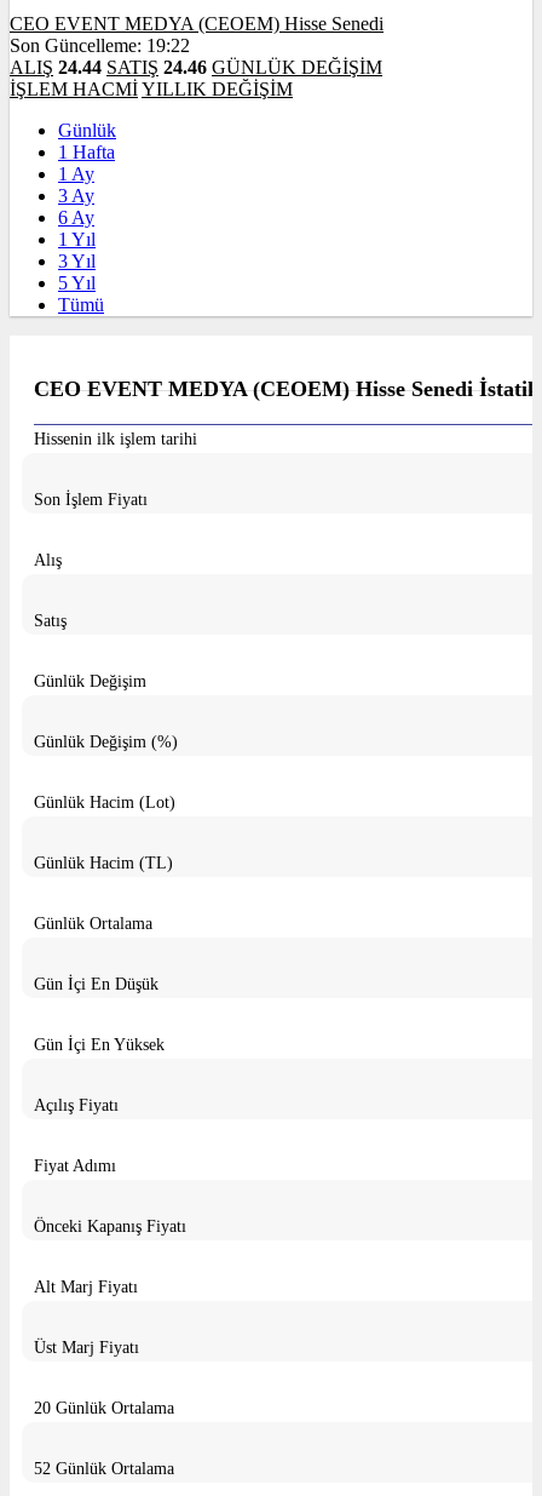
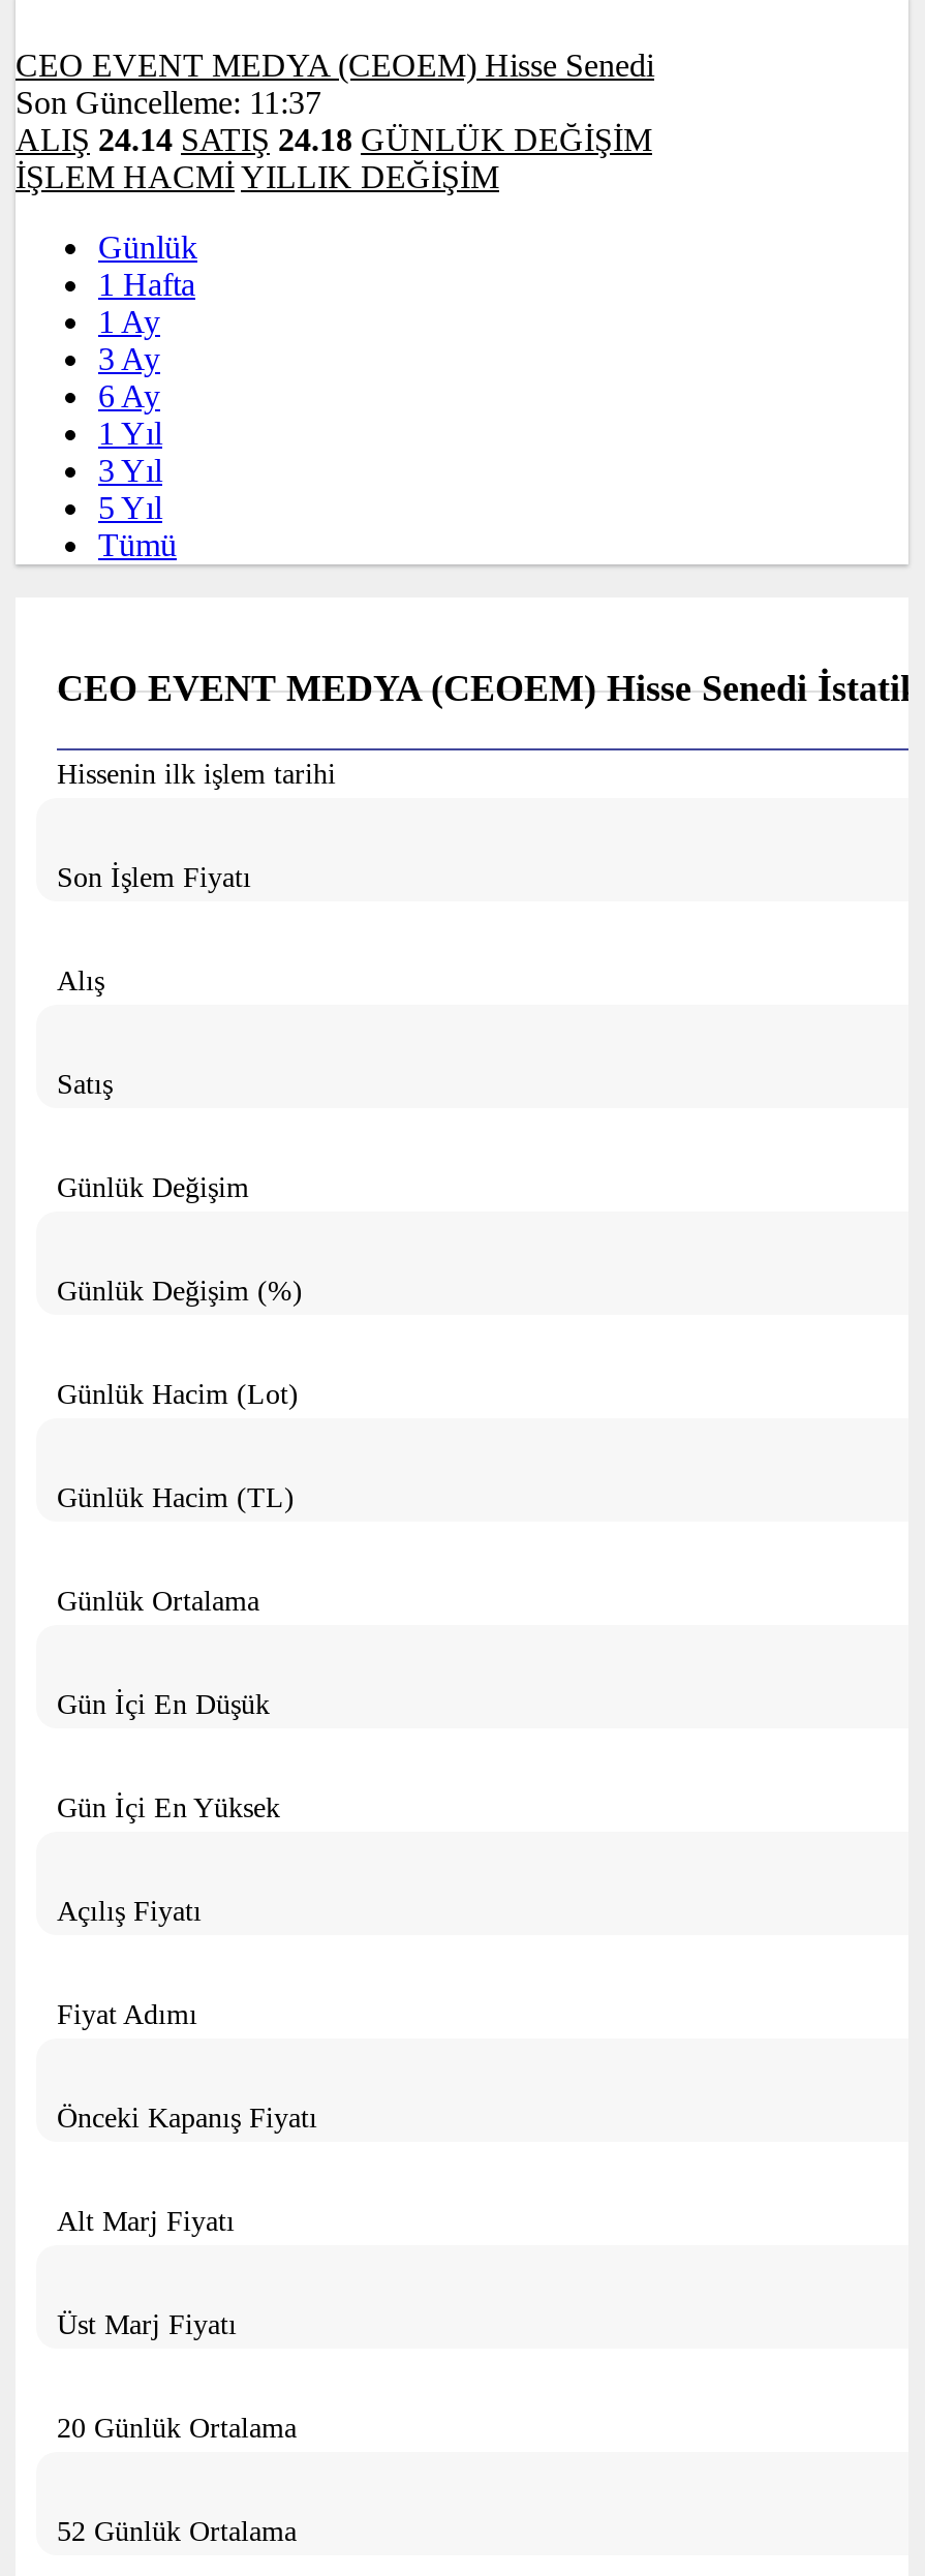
[10,35,190,56] Son Güncelleme: 19:22 -> [16,85,321,120] Son Güncelleme: 11:37
[10,57,382,78] ALIŞ 24.44 SATIŞ 24.46 GÜNLÜK DEĞİŞİM -> [16,122,652,157] ALIŞ 24.14 SATIŞ 24.18 GÜNLÜK DEĞİŞİM

